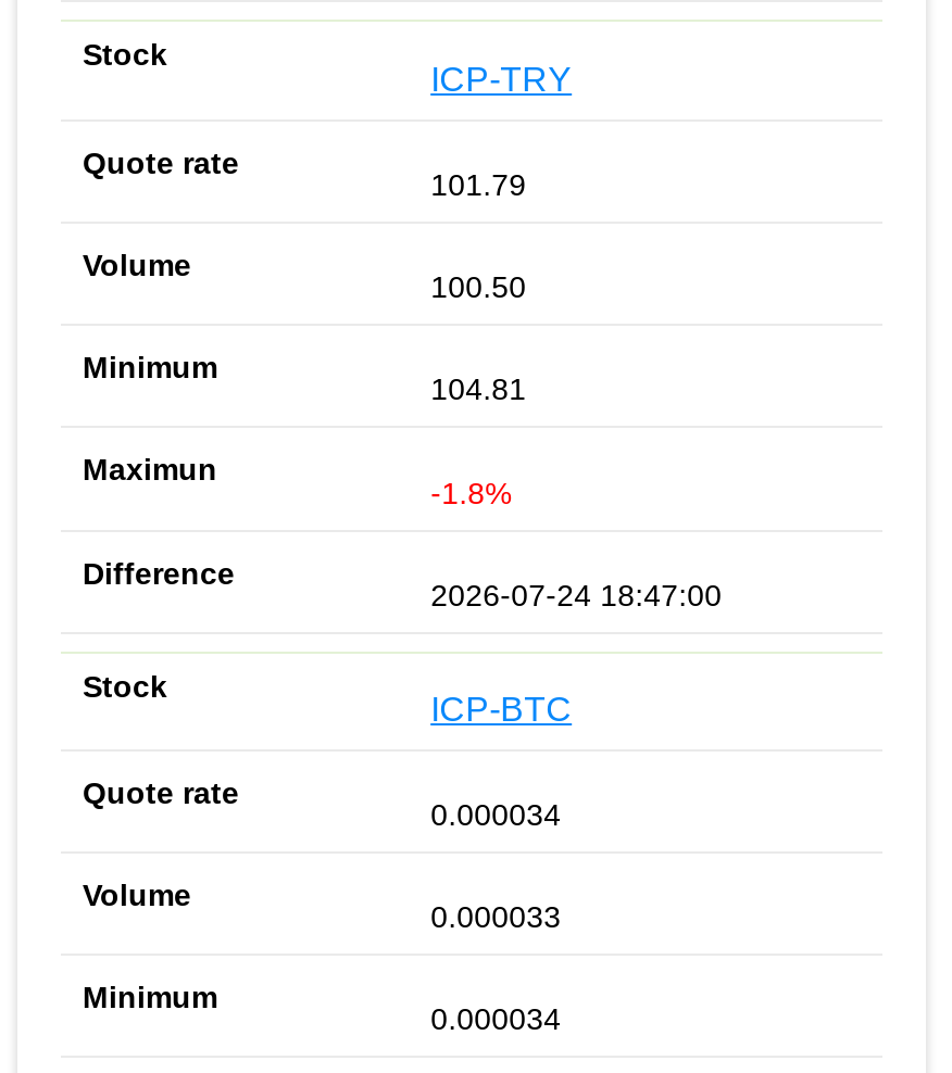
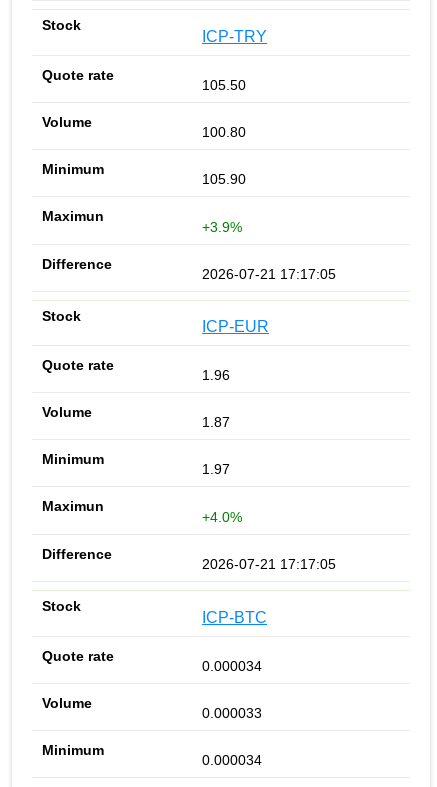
[431,166,722,612] 101.79 | 100.50 | 104.81 | -1.8% | 2026-07-24 18:47:00 -> [202,77,336,572] 105.50 | 100.80 | 105.90 | +3.9% | 2026-07-21 17:17:05 | ICP-EUR | 1.96 | 1.87 | 1.97 | +4.0% | 2026-07-21 17:17:05

